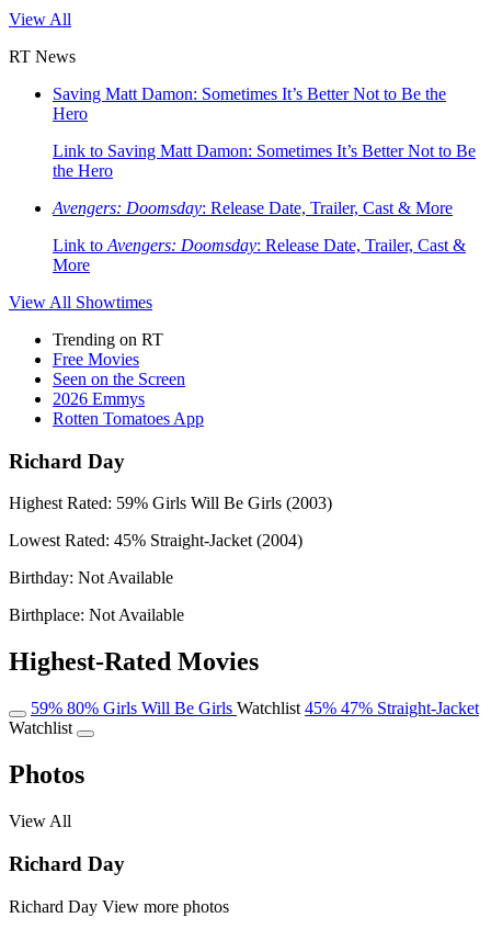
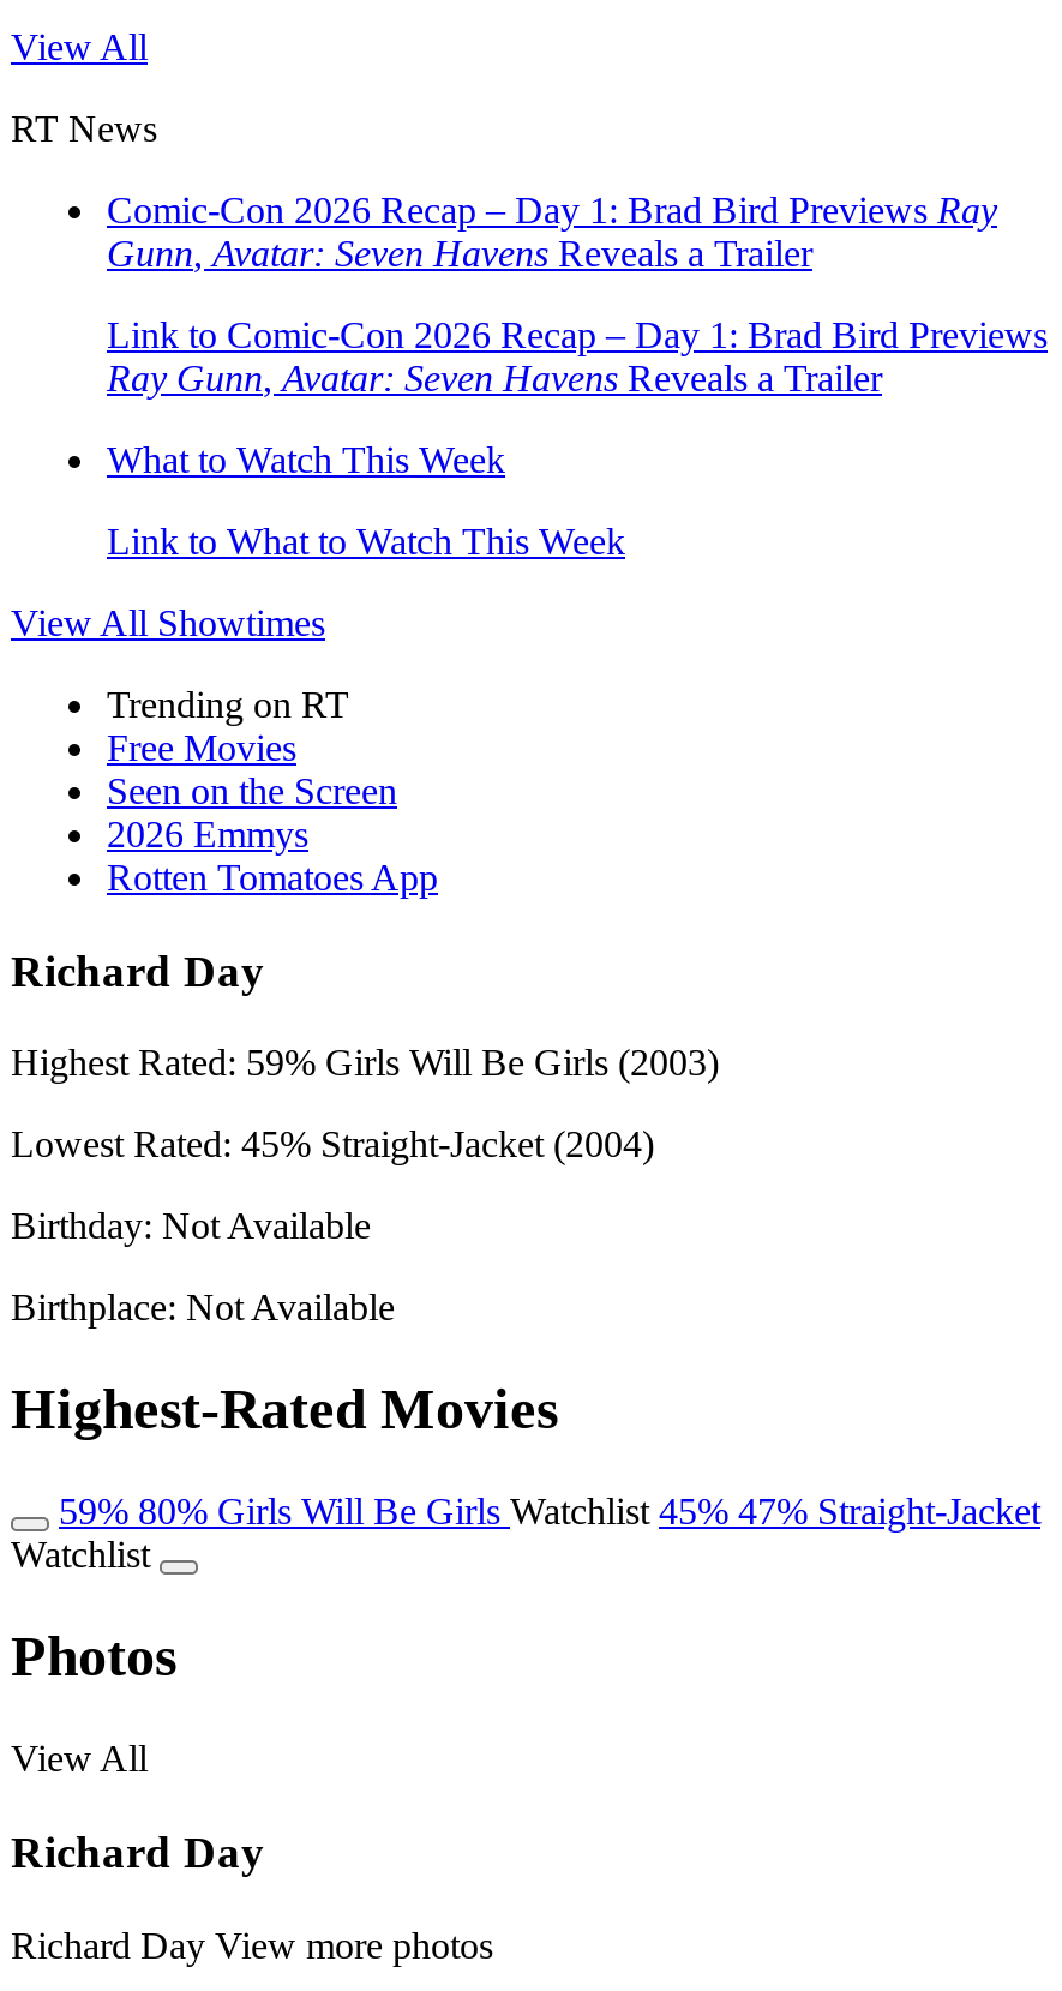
[53,84,446,123] Saving Matt Damon: Sometimes It’s Better Not to Be the | Hero -> [107,190,997,274] Comic-Con 2026 Recap – Day 1: Brad Bird Previews Ray | Gunn, Avatar: Seven Havens Reveals a Trailer
[53,141,476,180] Link to Saving Matt Damon: Sometimes It’s Better Not to Be | the Hero -> [107,314,1048,398] Link to Comic-Con 2026 Recap – Day 1: Brad Bird Previews | Ray Gunn, Avatar: Seven Havens Reveals a Trailer
[53,199,453,217] Avengers: Doomsday: Release Date, Trailer, Cast & More -> [107,439,505,480] What to Watch This Week
[53,236,466,274] Link to Avengers: Doomsday: Release Date, Trailer, Cast & | More -> [107,521,625,562] Link to What to Watch This Week

